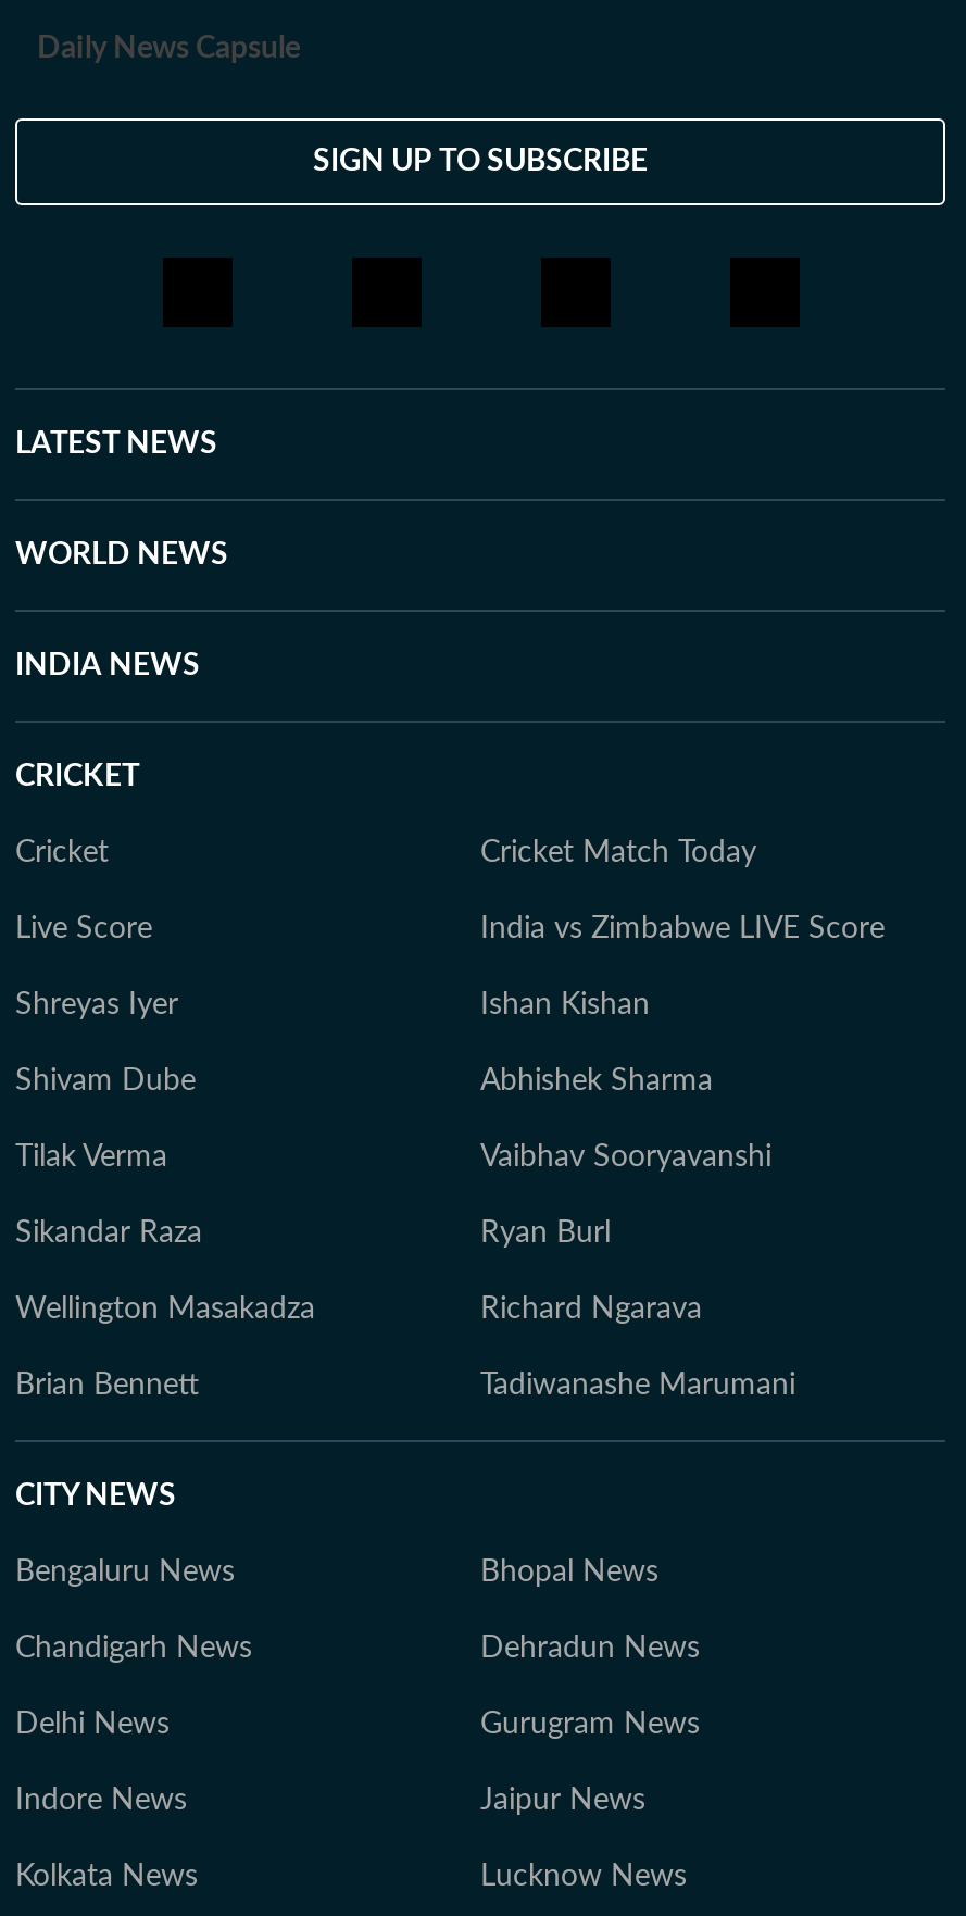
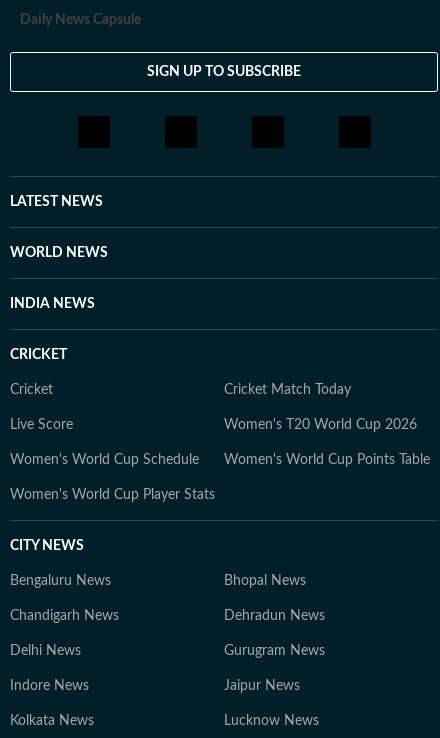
[15,914,885,1401] India vs Zimbabwe LIVE Score | Shreyas Iyer | Ishan Kishan | Shivam Dube | Abhishek Sharma | Tilak Verma | Vaibhav Sooryavanshi | Sikandar Raza | Ryan Burl | Wellington Masakadza | Richard Ngarava | Brian Bennett | Tadiwanashe Marumani -> [10,418,430,502] Women's T20 World Cup 2026 | Women's World Cup Schedule | Women's World Cup Points Table | Women's World Cup Player Stats

